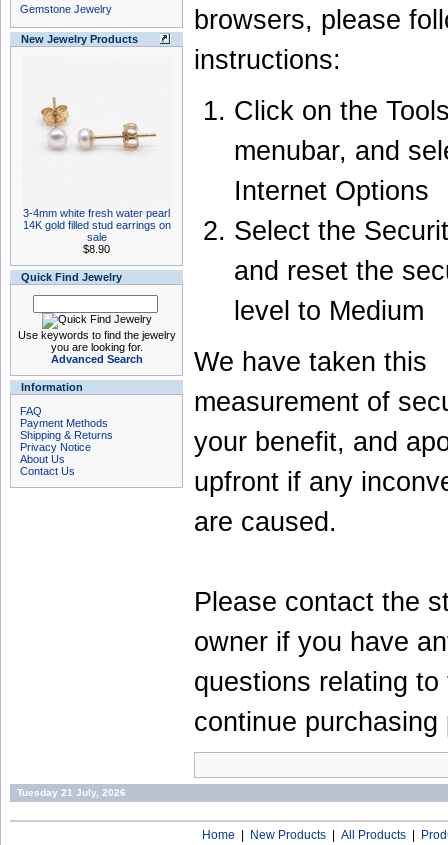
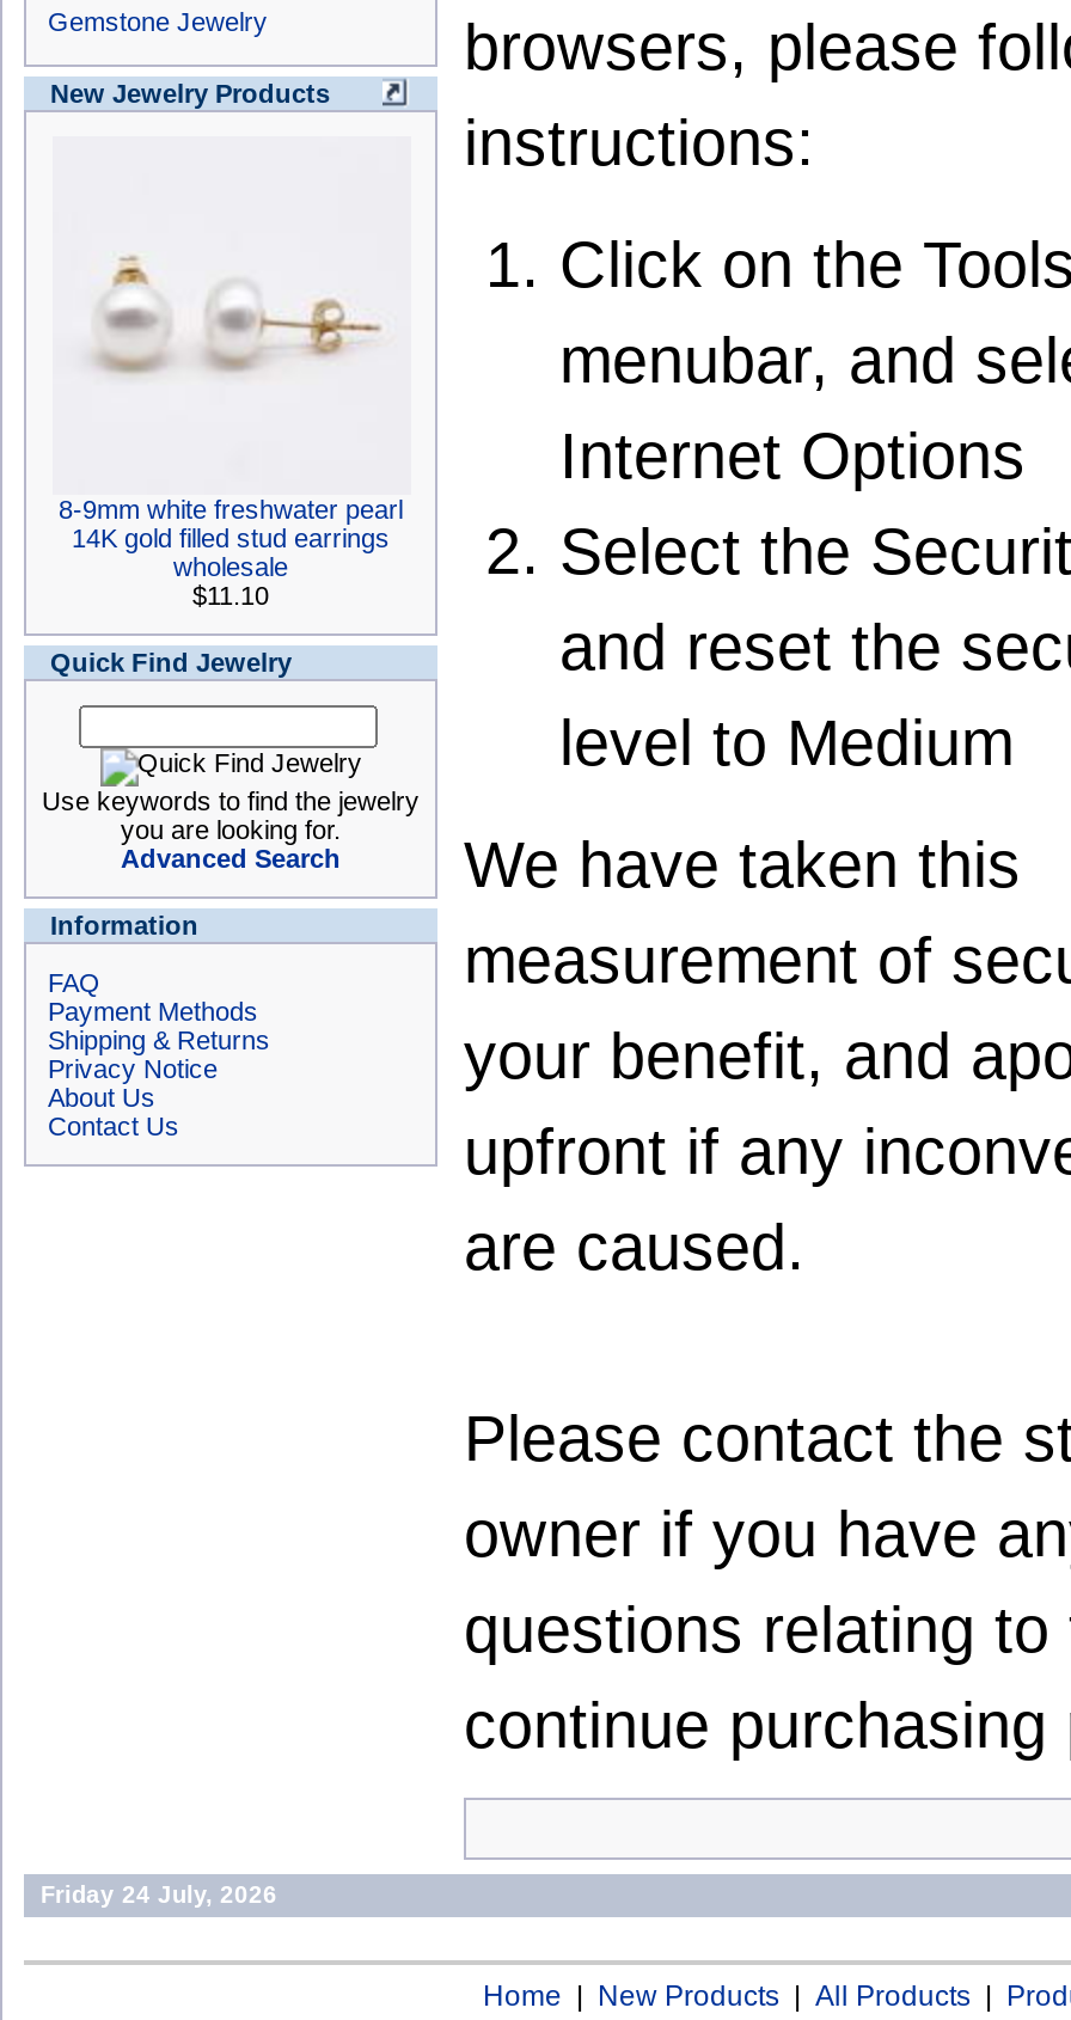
[39,97,71,157] [image] -> [91,234,172,378] [image]
[78,122,158,156] [image] -> [189,284,382,375] [image]
[22,207,170,255] 3-4mm white fresh water pearl | 14K gold filled stud earrings on | sale | $8.90 -> [59,495,403,610] 8-9mm white freshwater pearl | 14K gold filled stud earrings | wholesale | $11.10
[11,787,132,798] Tuesday 21 July, 2026 -> [26,1881,292,1908] Friday 24 July, 2026

